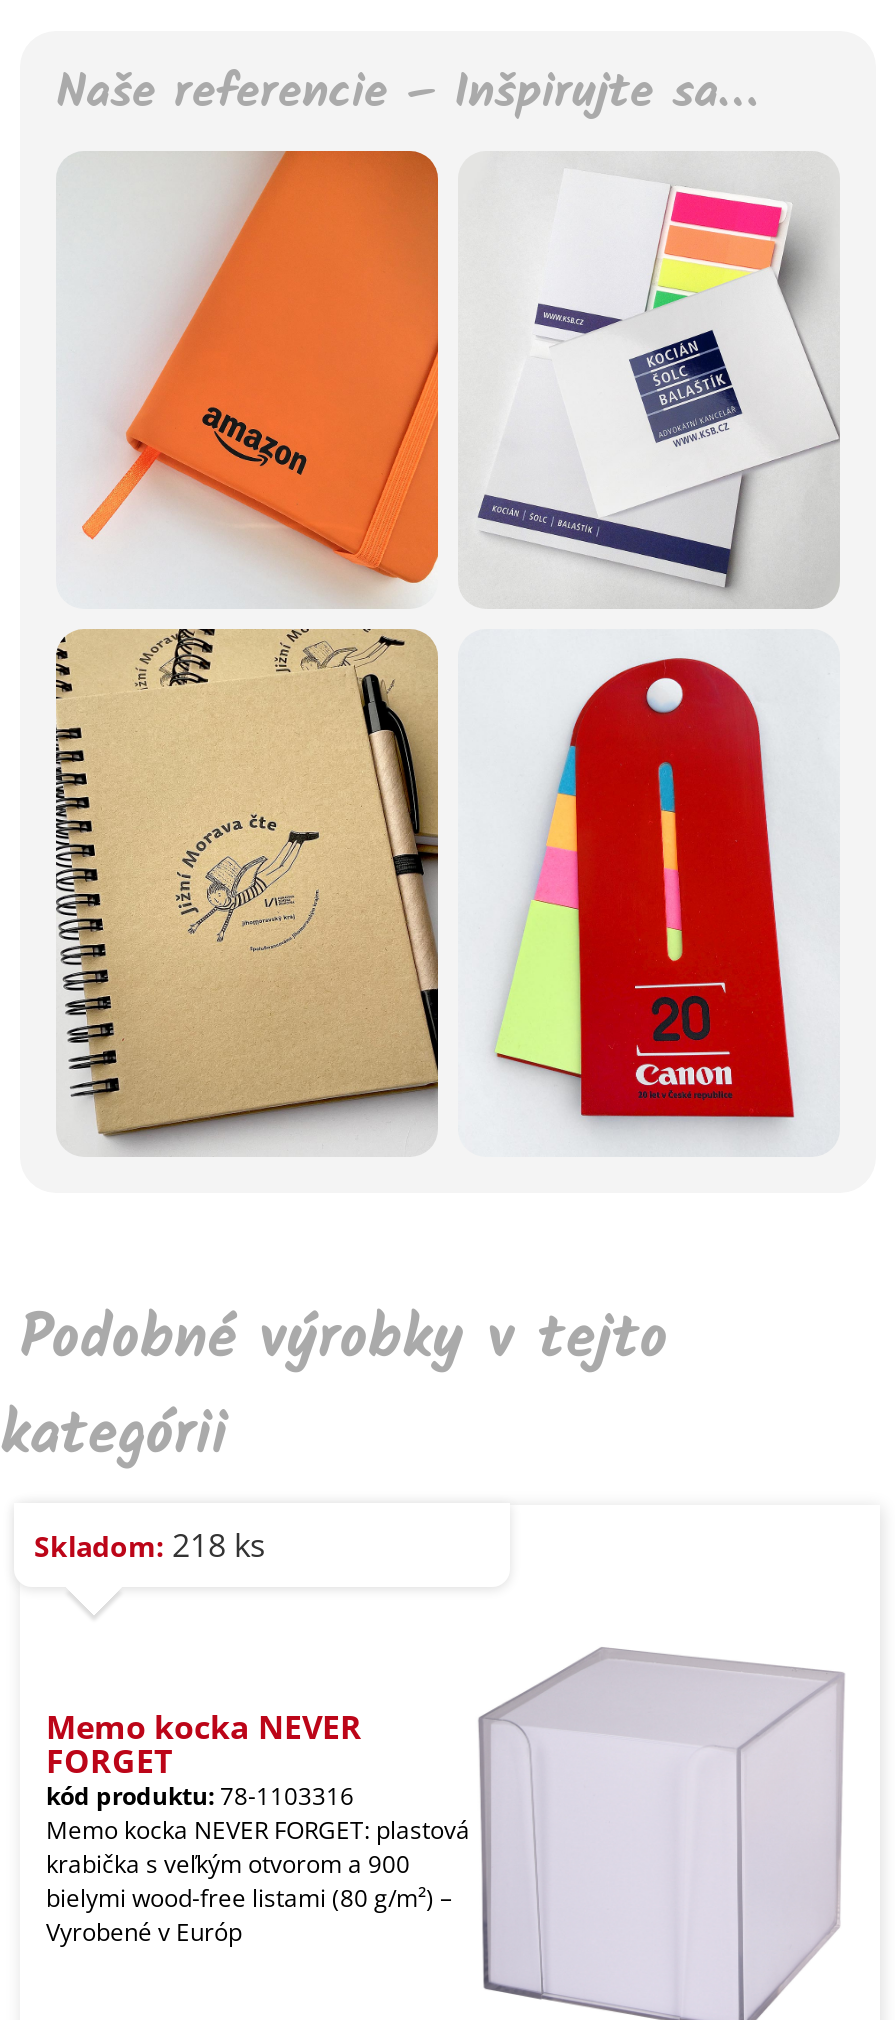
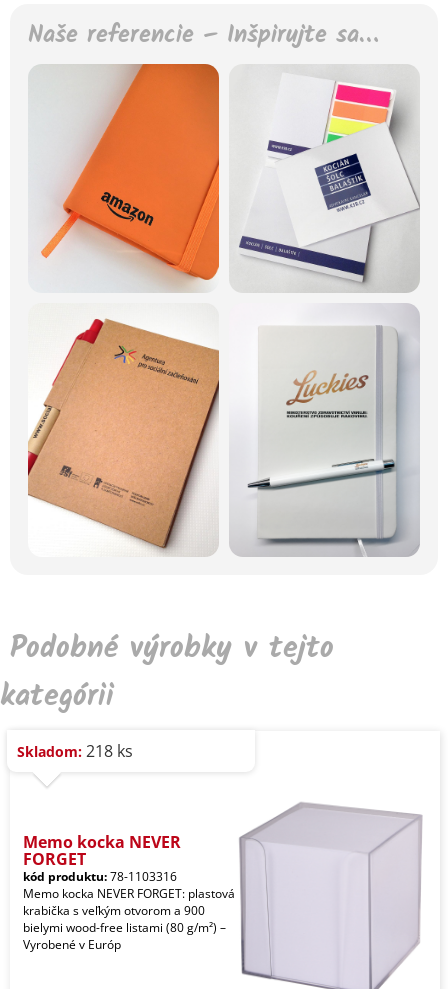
[54,627,440,1155] [image] -> [27,303,220,556] [image]
[466,655,836,1133] [image] -> [230,305,420,557] [image]

